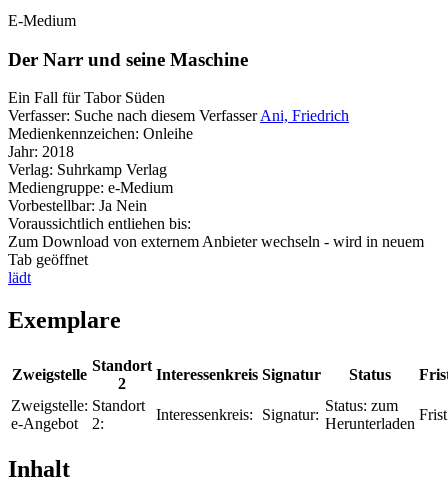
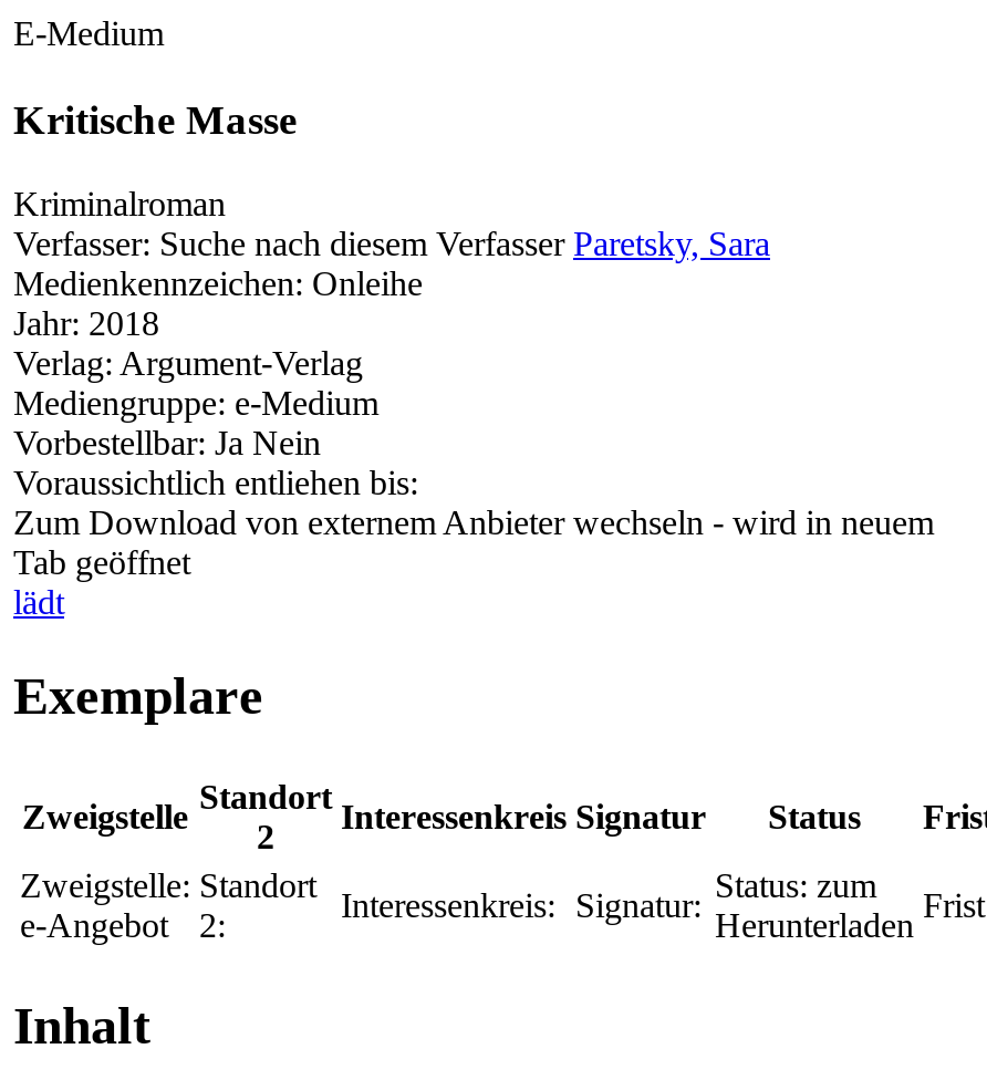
[8,49,248,70] Der Narr und seine Maschine -> [13,96,297,142] Kritische Masse
[8,89,349,124] Ein Fall für Tabor Süden | Verfasser: Suche nach diesem Verfasser Ani, Friedrich -> [13,186,770,263] Kriminalroman | Verfasser: Suche nach diesem Verfasser Paretsky, Sara
[8,161,167,178] Verlag: Suhrkamp Verlag -> [13,345,363,383] Verlag: Argument-Verlag

